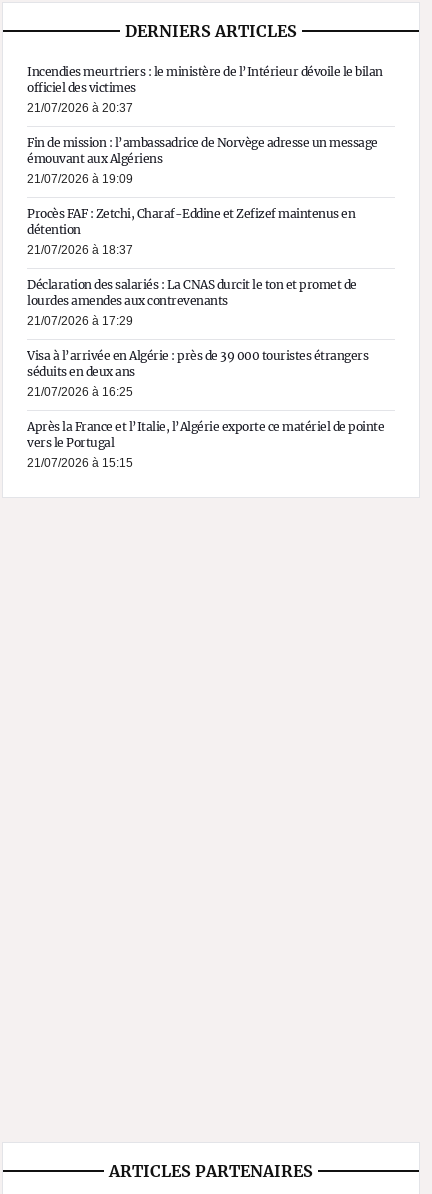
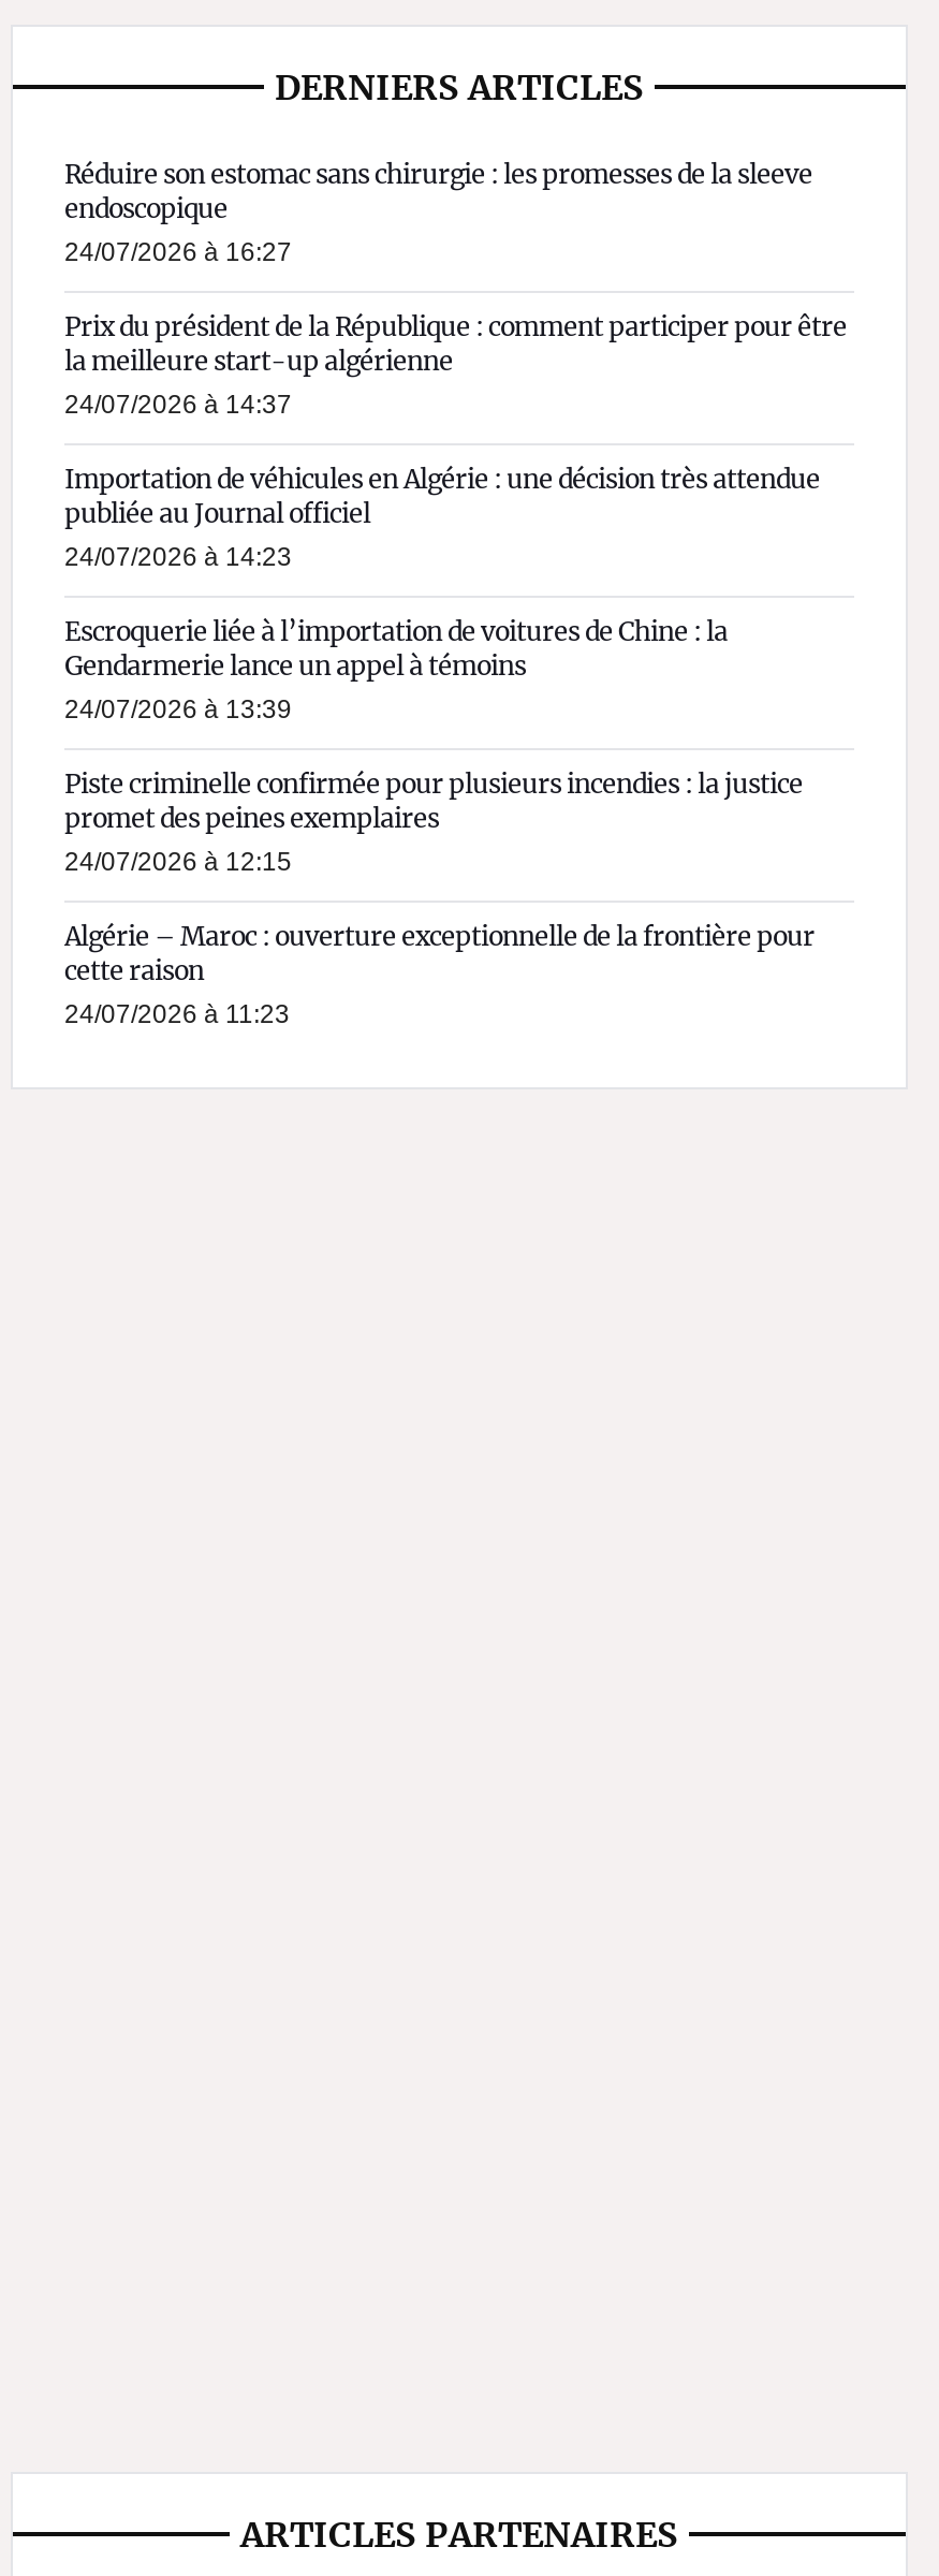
[27,63,382,114] Incendies meurtriers : le ministère de l’Intérieur dévoile le bilan | officiel des victimes | 21/07/2026 à 20:37 -> [64,157,812,266] Réduire son estomac sans chirurgie : les promesses de la sleeve | endoscopique | 24/07/2026 à 16:27
[27,134,377,185] Fin de mission : l’ambassadrice de Norvège adresse un message | émouvant aux Algériens | 21/07/2026 à 19:09 -> [64,309,847,419] Prix du président de la République : comment participer pour être | la meilleure start-up algérienne | 24/07/2026 à 14:37
[27,205,355,256] Procès FAF : Zetchi, Charaf-Eddine et Zefizef maintenus en | détention | 21/07/2026 à 18:37 -> [64,462,820,571] Importation de véhicules en Algérie : une décision très attendue | publiée au Journal officiel | 24/07/2026 à 14:23
[27,276,356,327] Déclaration des salariés : La CNAS durcit le ton et promet de | lourdes amendes aux contrevenants | 21/07/2026 à 17:29 -> [64,614,728,723] Escroquerie liée à l’importation de voitures de Chine : la | Gendarmerie lance un appel à témoins | 24/07/2026 à 13:39
[27,347,368,398] Visa à l’arrivée en Algérie : près de 39 000 touristes étrangers | séduits en deux ans | 21/07/2026 à 16:25 -> [64,766,803,876] Piste criminelle confirmée pour plusieurs incendies : la justice | promet des peines exemplaires | 24/07/2026 à 12:15
[27,418,384,469] Après la France et l’Italie, l’Algérie exporte ce matériel de pointe | vers le Portugal | 21/07/2026 à 15:15 -> [64,919,815,1028] Algérie – Maroc : ouverture exceptionnelle de la frontière pour | cette raison | 24/07/2026 à 11:23

